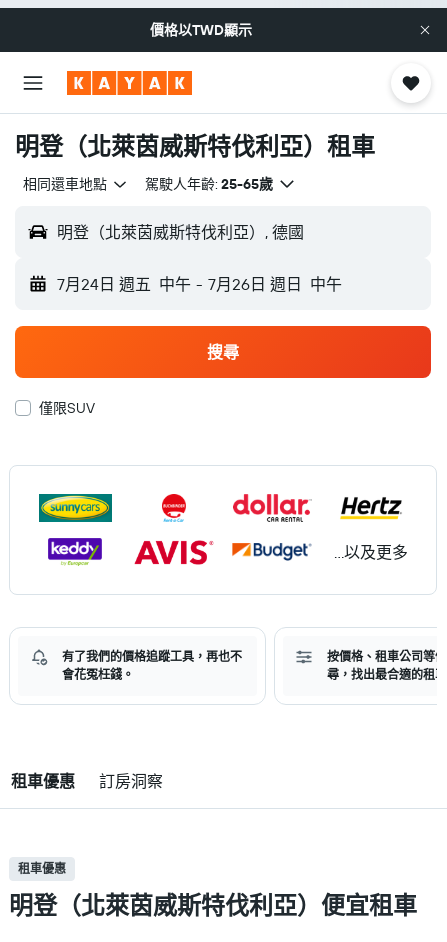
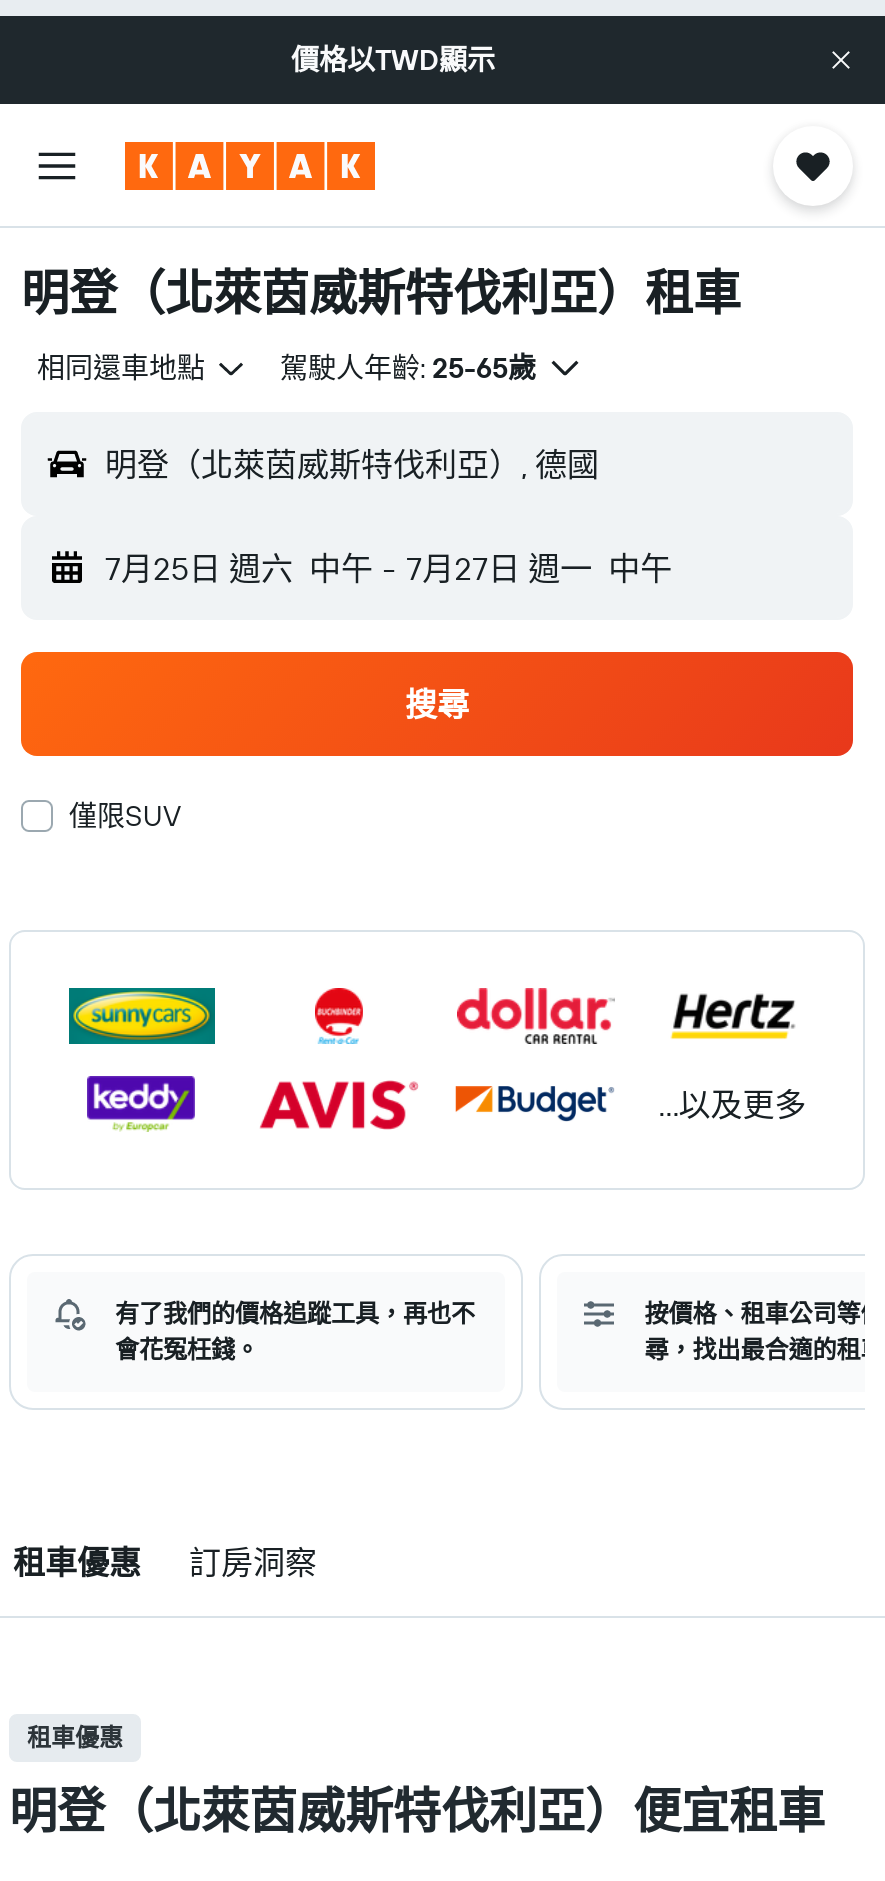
[57,274,342,294] 7月24日 週五 中午 - 7月26日 週日 中午 -> [105,548,672,588] 7月25日 週六 中午 - 7月27日 週一 中午

